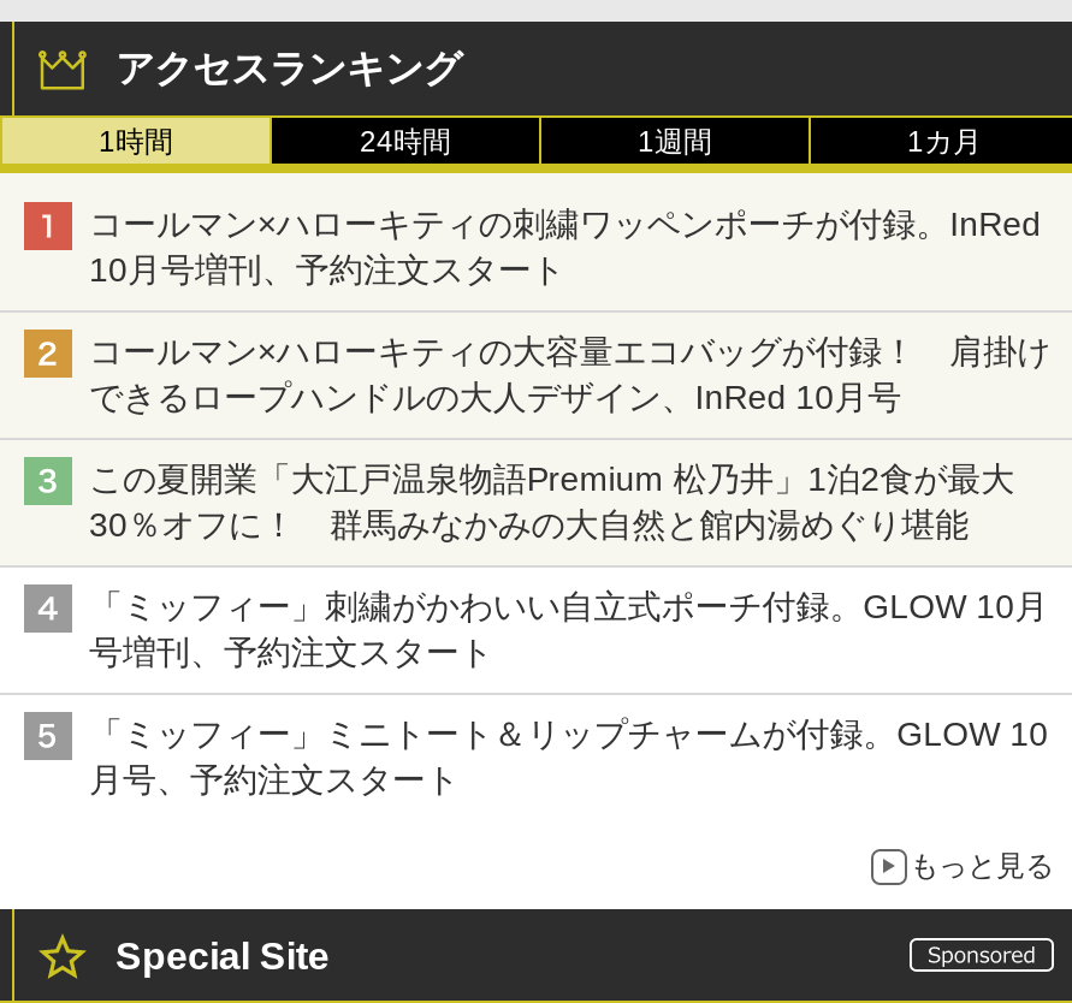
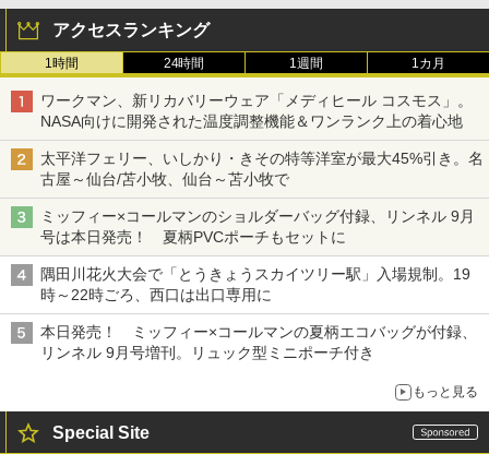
[89,205,1041,289] コールマン×ハローキティの刺繍ワッペンポーチが付録。InRed | 10月号増刊、予約注文スタート -> [40,92,472,130] ワークマン、新リカバリーウェア「メディヒール コスモス」。 | NASA向けに開発された温度調整機能＆ワンランク上の着心地
[89,332,1051,416] コールマン×ハローキティの大容量エコバッグが付録！ 肩掛け | できるロープハンドルの大人デザイン、InRed 10月号 -> [40,150,483,188] 太平洋フェリー、いしかり・きその特等洋室が最大45%引き。名 | 古屋～仙台/苫小牧、仙台～苫小牧で
[89,460,1014,544] この夏開業「大江戸温泉物語Premium 松乃井」1泊2食が最大 | 30％オフに！ 群馬みなかみの大自然と館内湯めぐり堪能 -> [40,207,474,246] ミッフィー×コールマンのショルダーバッグ付録、リンネル 9月 | 号は本日発売！ 夏柄PVCポーチもセットに
[89,587,1048,671] 「ミッフィー」刺繍がかわいい自立式ポーチ付録。GLOW 10月 | 号増刊、予約注文スタート -> [40,265,470,304] 隅田川花火大会で「とうきょうスカイツリー駅」入場規制。19 | 時～22時ごろ、西口は出口専用に
[89,715,1048,799] 「ミッフィー」ミニトート＆リップチャームが付録。GLOW 10 | 月号、予約注文スタート -> [40,323,477,361] 本日発売！ ミッフィー×コールマンの夏柄エコバッグが付録、 | リンネル 9月号増刊。リュック型ミニポーチ付き

